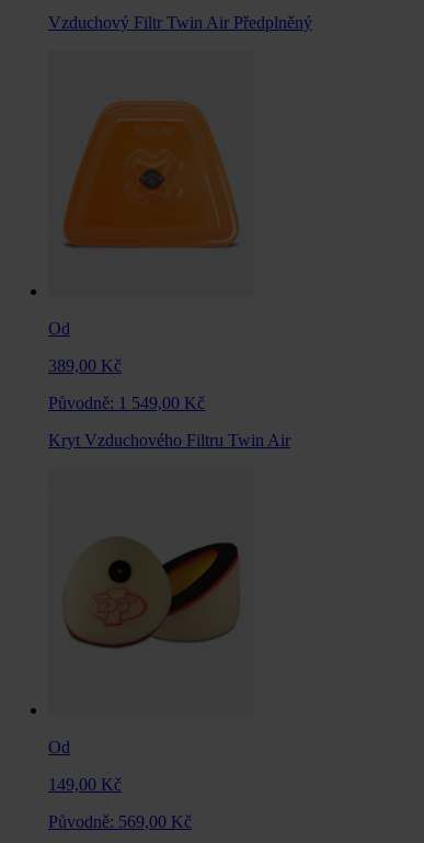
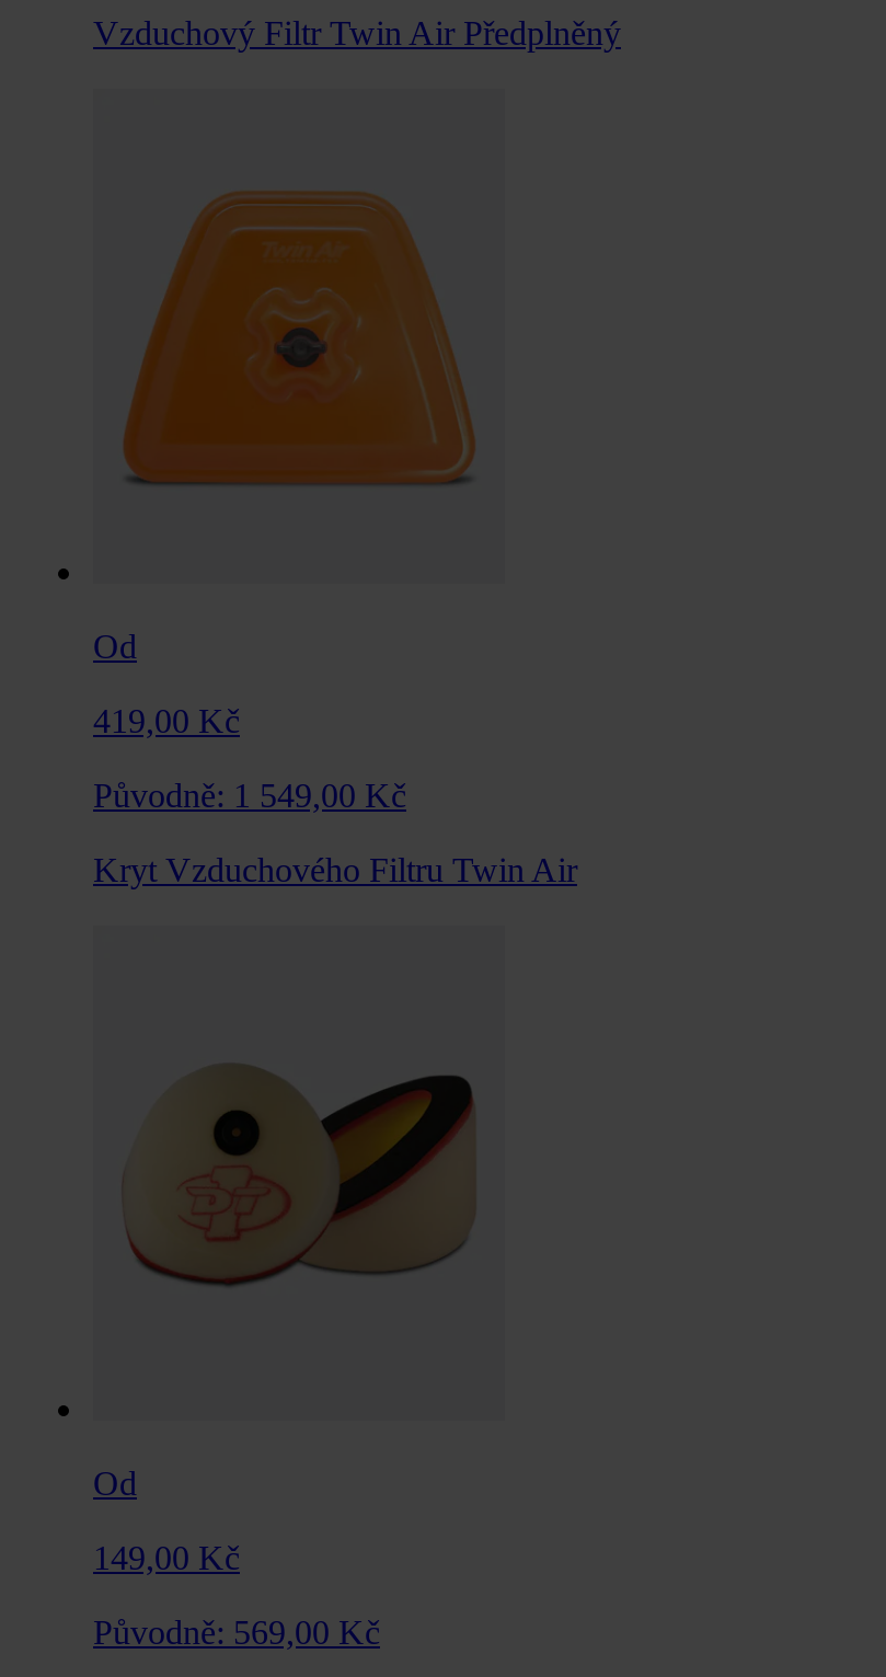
[48,357,122,375] 389,00 Kč -> [93,702,240,739] 419,00 Kč

